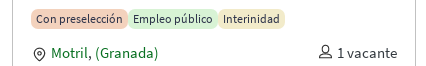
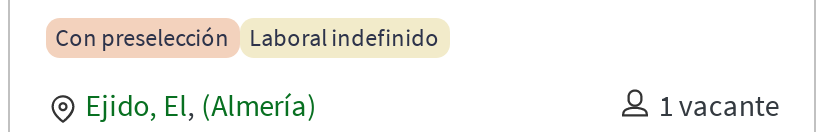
[133,11,280,26] Empleo público | Interinidad -> [249,22,439,52] Laboral indefinido
[51,43,159,62] Motril, (Granada) -> [85,86,317,124] Ejido, El, (Almería)

